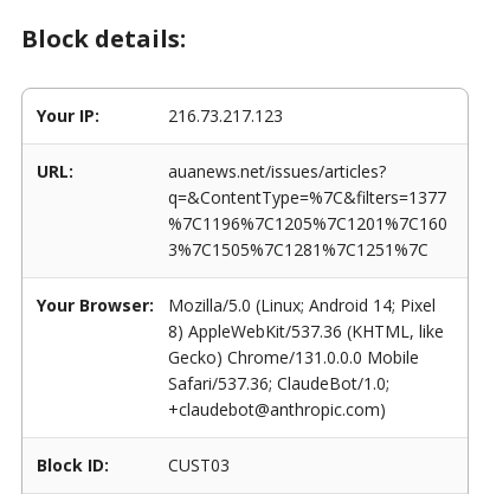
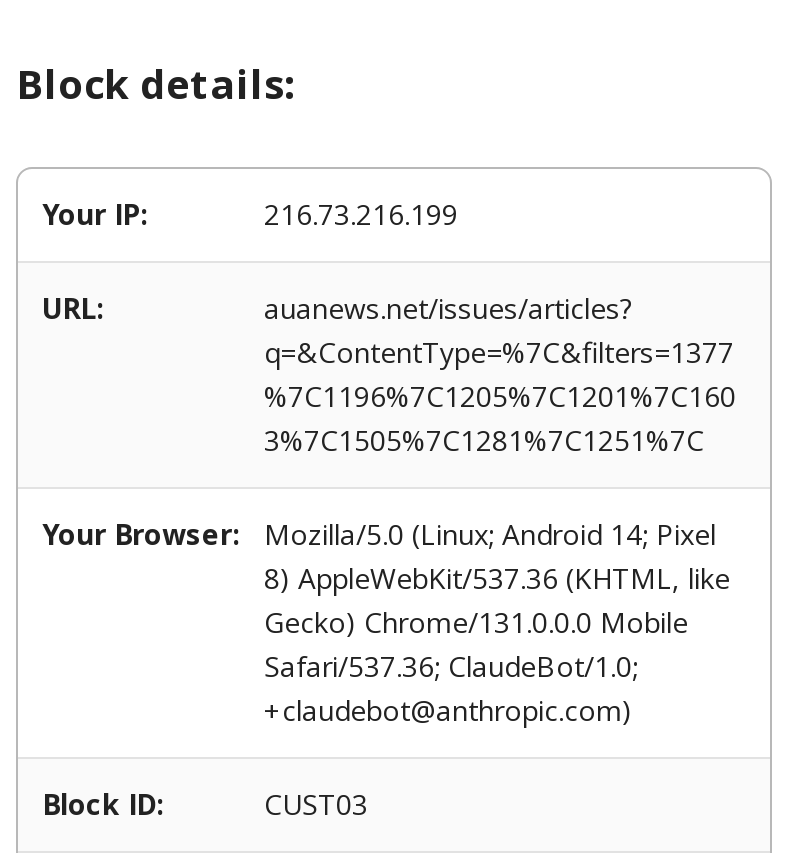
[168,104,283,127] 216.73.217.123 -> [264,195,458,233] 216.73.216.199

